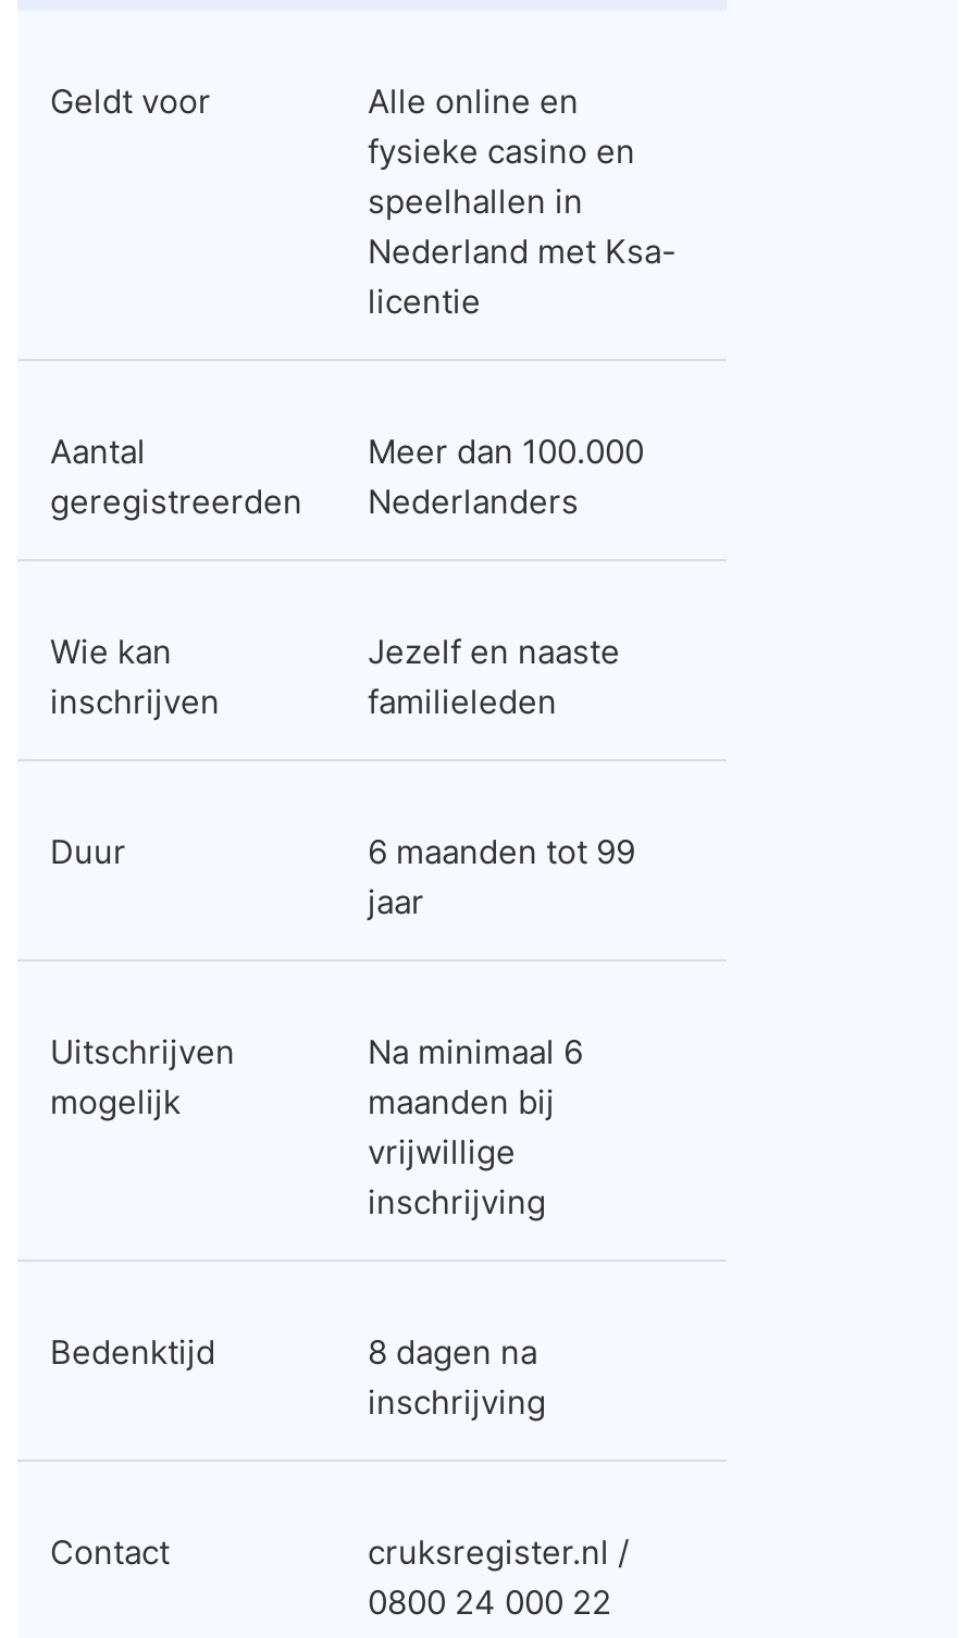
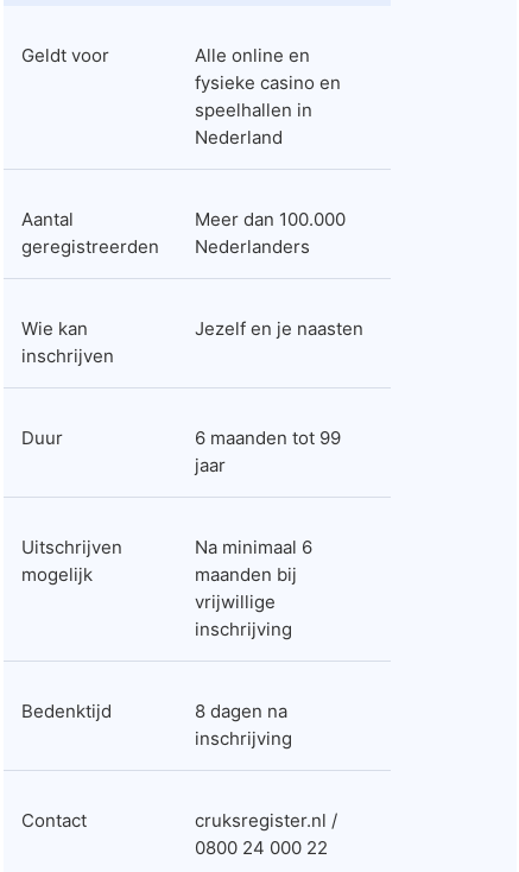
[368,231,677,322] Nederland met Ksa- | licentie -> [195,126,283,149] Nederland
[368,631,620,722] Jezelf en naaste | familieleden -> [195,317,363,340] Jezelf en je naasten

